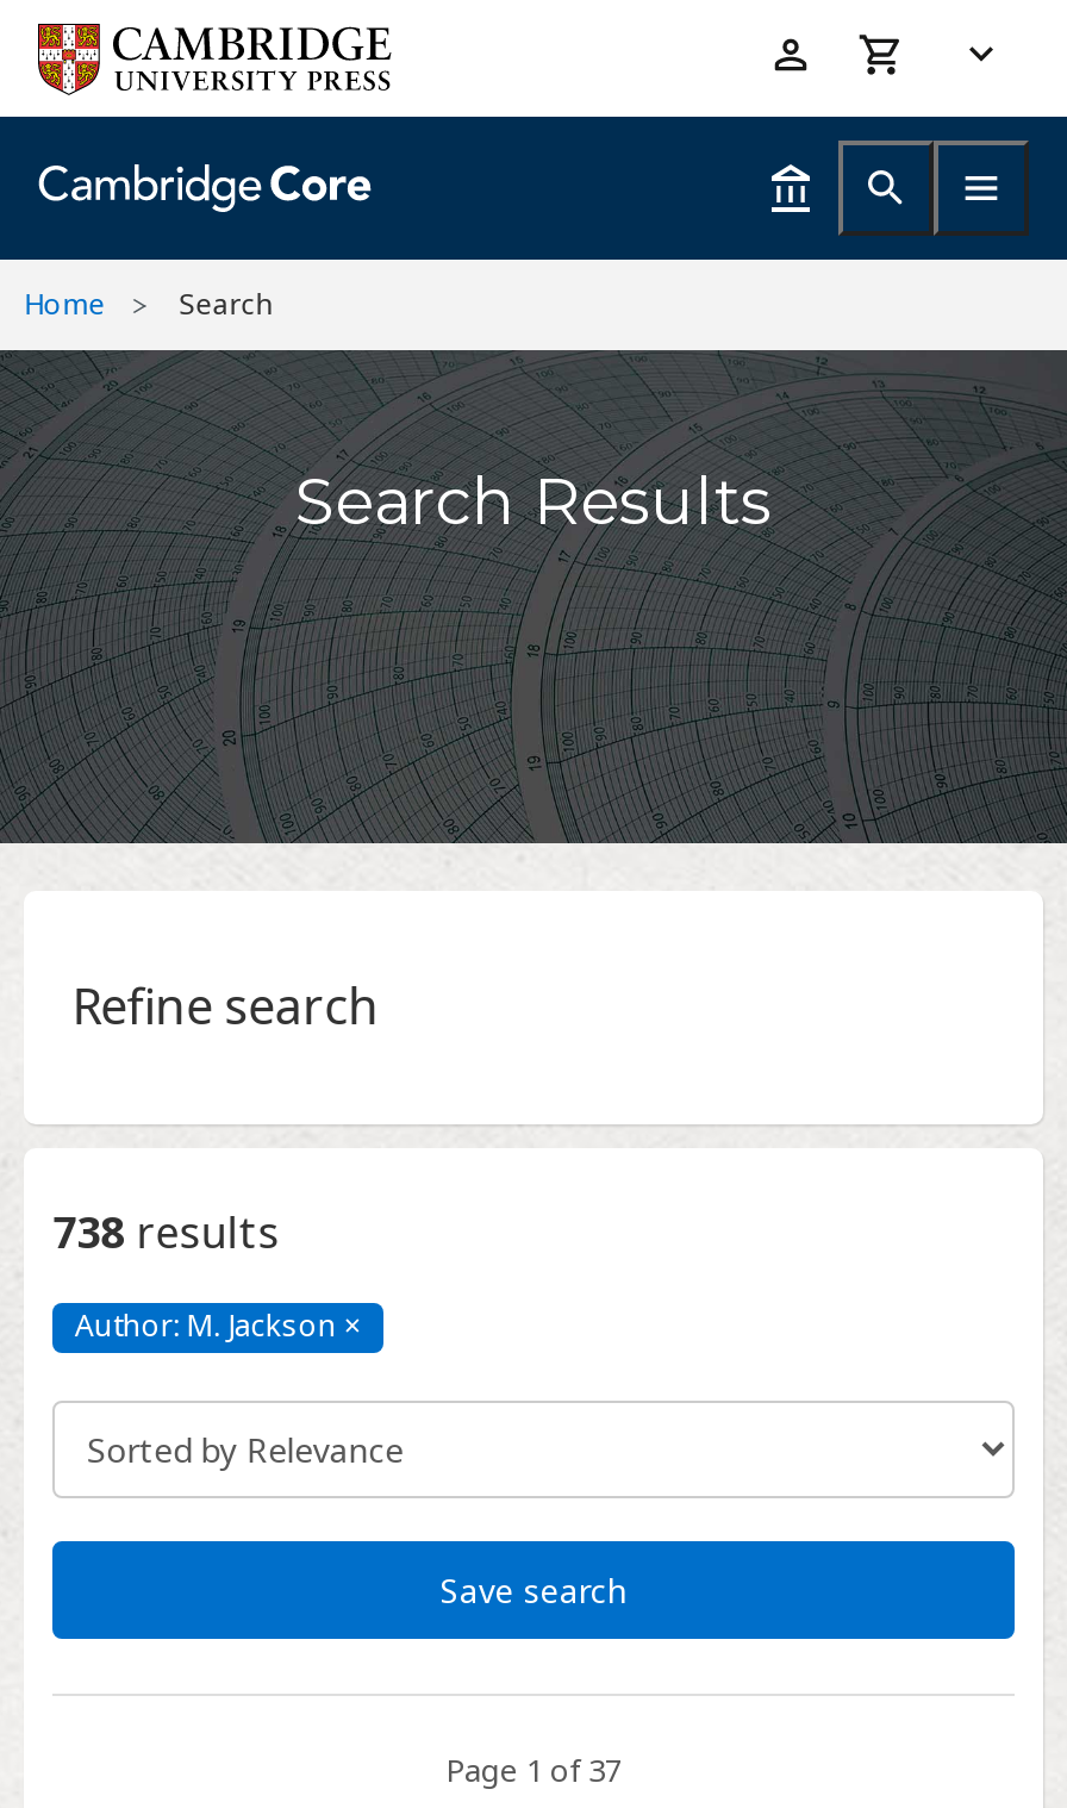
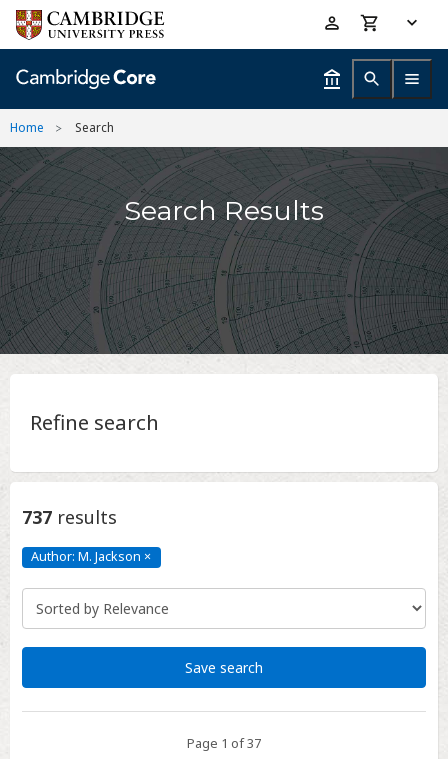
[53,1203,279,1261] 738 results -> [22,505,117,529] 737 results

